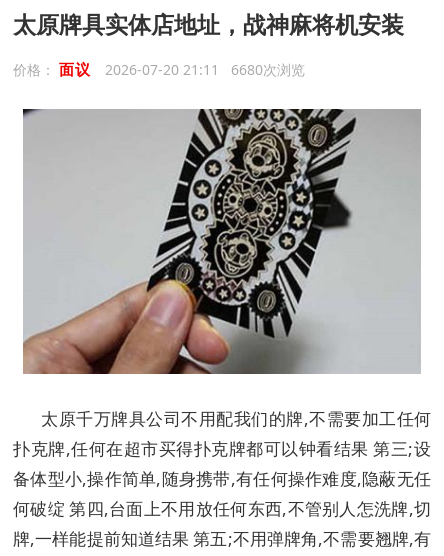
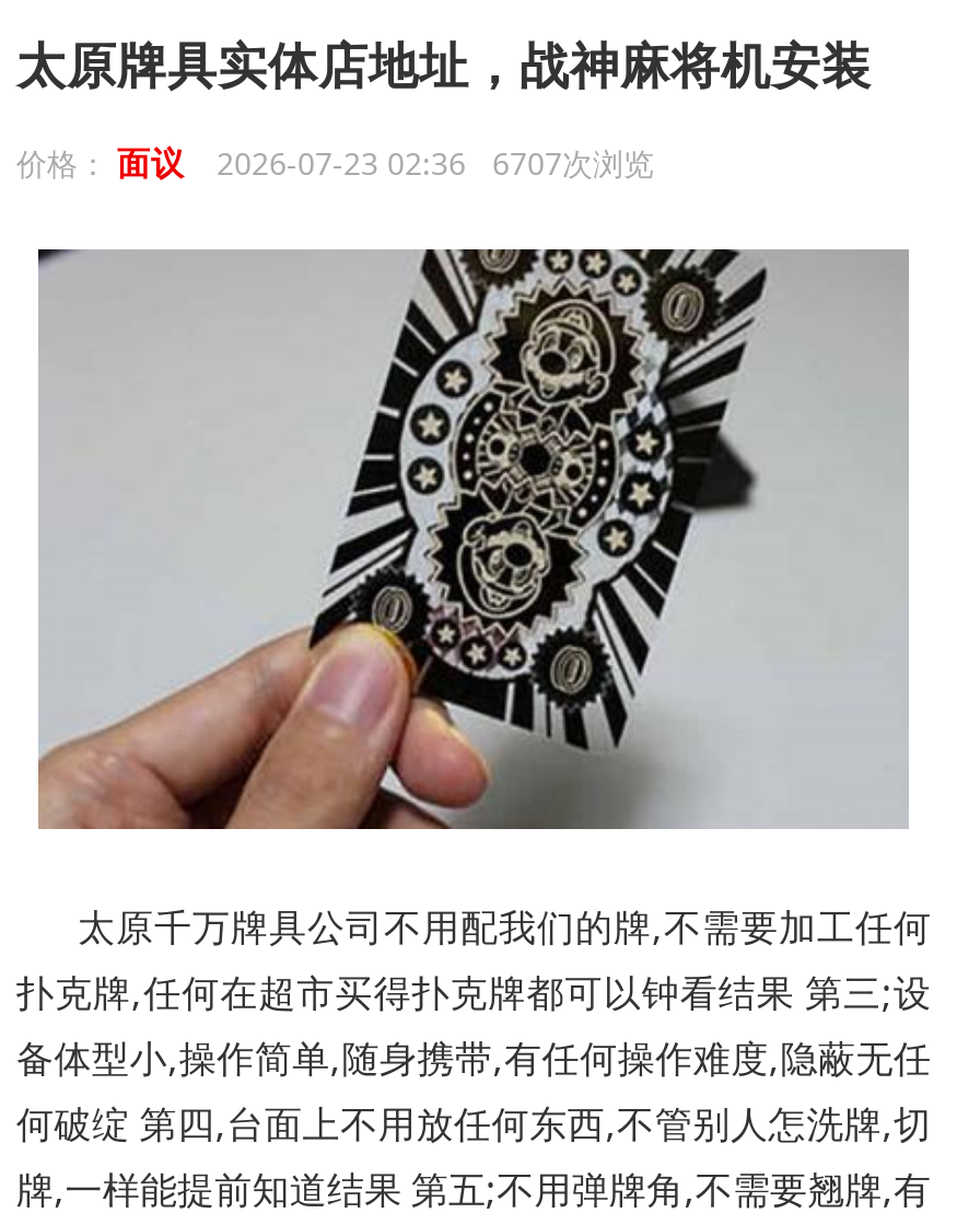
[13,59,304,79] 价格：面议 2026-07-20 21:11 6680次浏览 -> [16,140,654,184] 价格：面议 2026-07-23 02:36 6707次浏览

